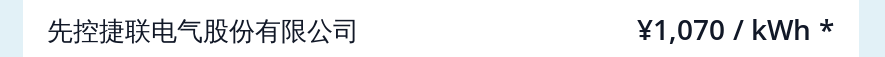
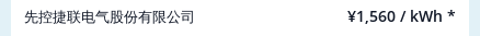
[637,10,835,48] ¥1,070 / kWh * -> [347,5,456,26] ¥1,560 / kWh *

